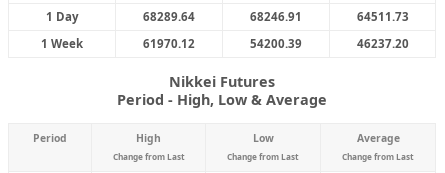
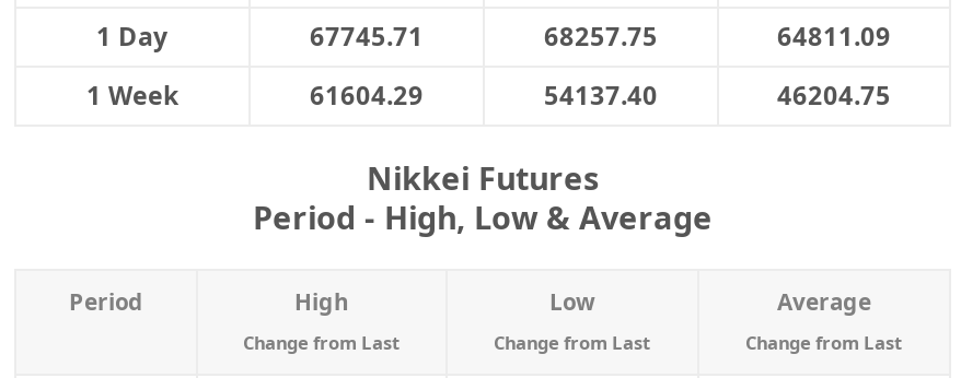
[143,9,195,24] 68289.64 -> [310,19,424,52] 67745.71
[250,9,302,24] 68246.91 -> [544,19,658,52] 68257.75
[356,9,408,24] 64511.73 -> [777,19,891,52] 64811.09
[143,36,195,51] 61970.12 -> [310,78,424,111] 61604.29
[250,36,302,51] 54200.39 -> [544,78,658,111] 54137.40
[356,36,408,51] 46237.20 -> [777,78,891,111] 46204.75

